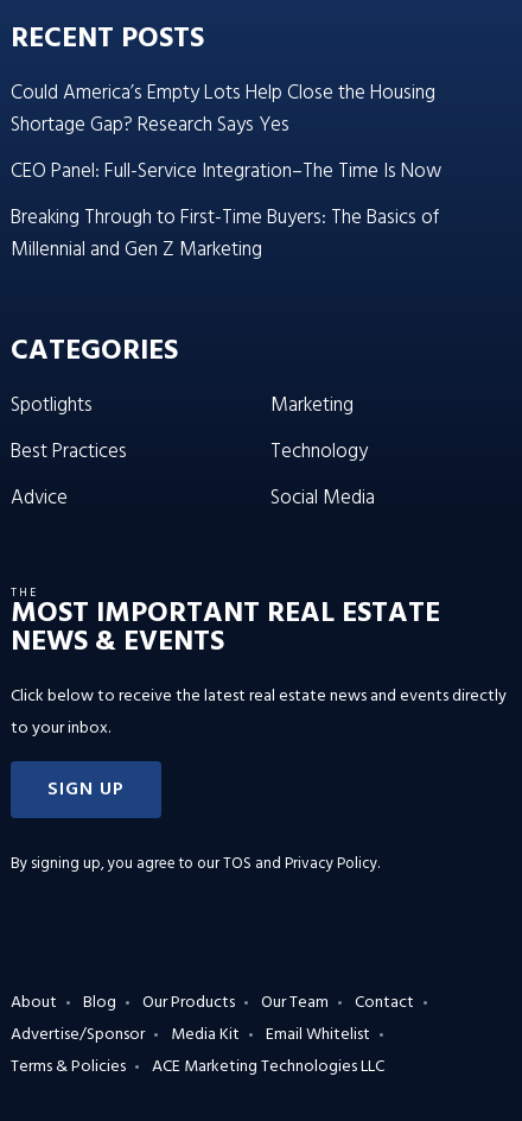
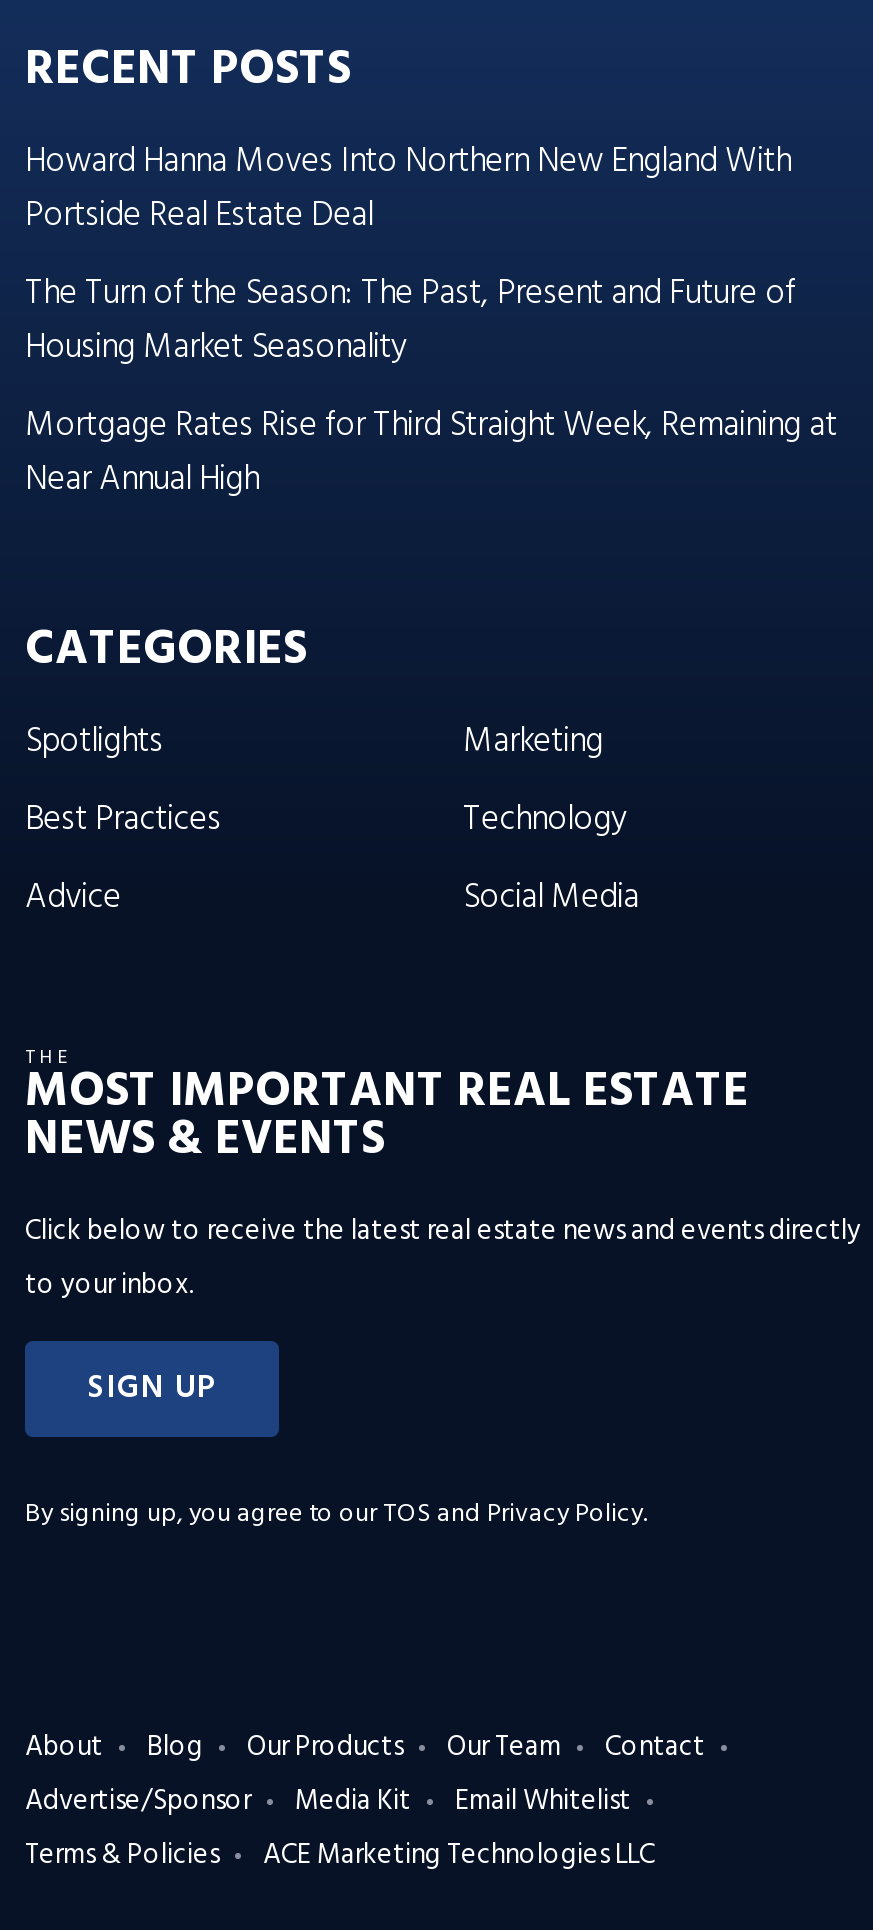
[11,77,441,266] Could America’s Empty Lots Help Close the Housing | Shortage Gap? Research Says Yes | CEO Panel: Full-Service Integration–The Time Is Now | Breaking Through to First-Time Buyers: The Basics of | Millennial and Gen Z Marketing -> [25,135,837,507] Howard Hanna Moves Into Northern New England With | Portside Real Estate Deal | The Turn of the Season: The Past, Present and Future of | Housing Market Seasonality | Mortgage Rates Rise for Third Straight Week, Remaining at | Near Annual High

